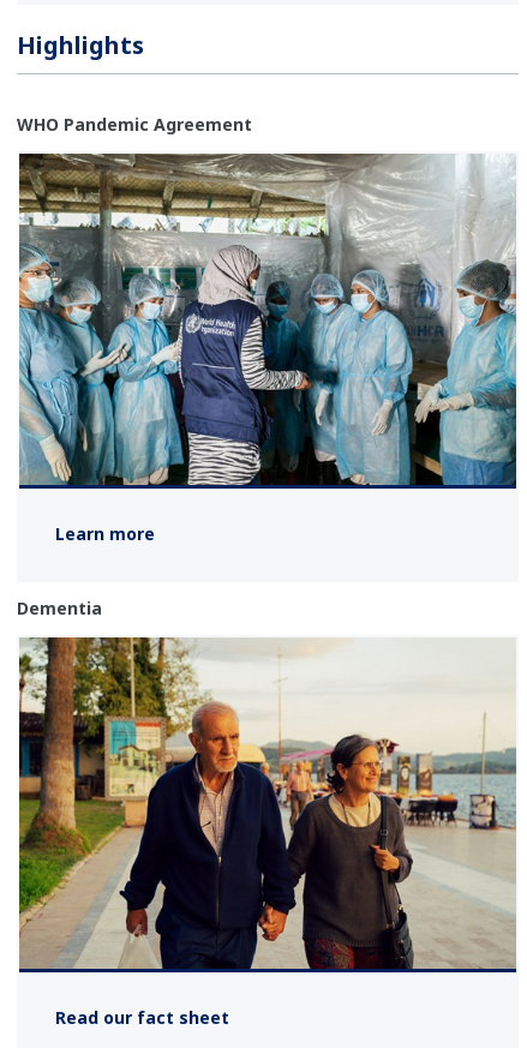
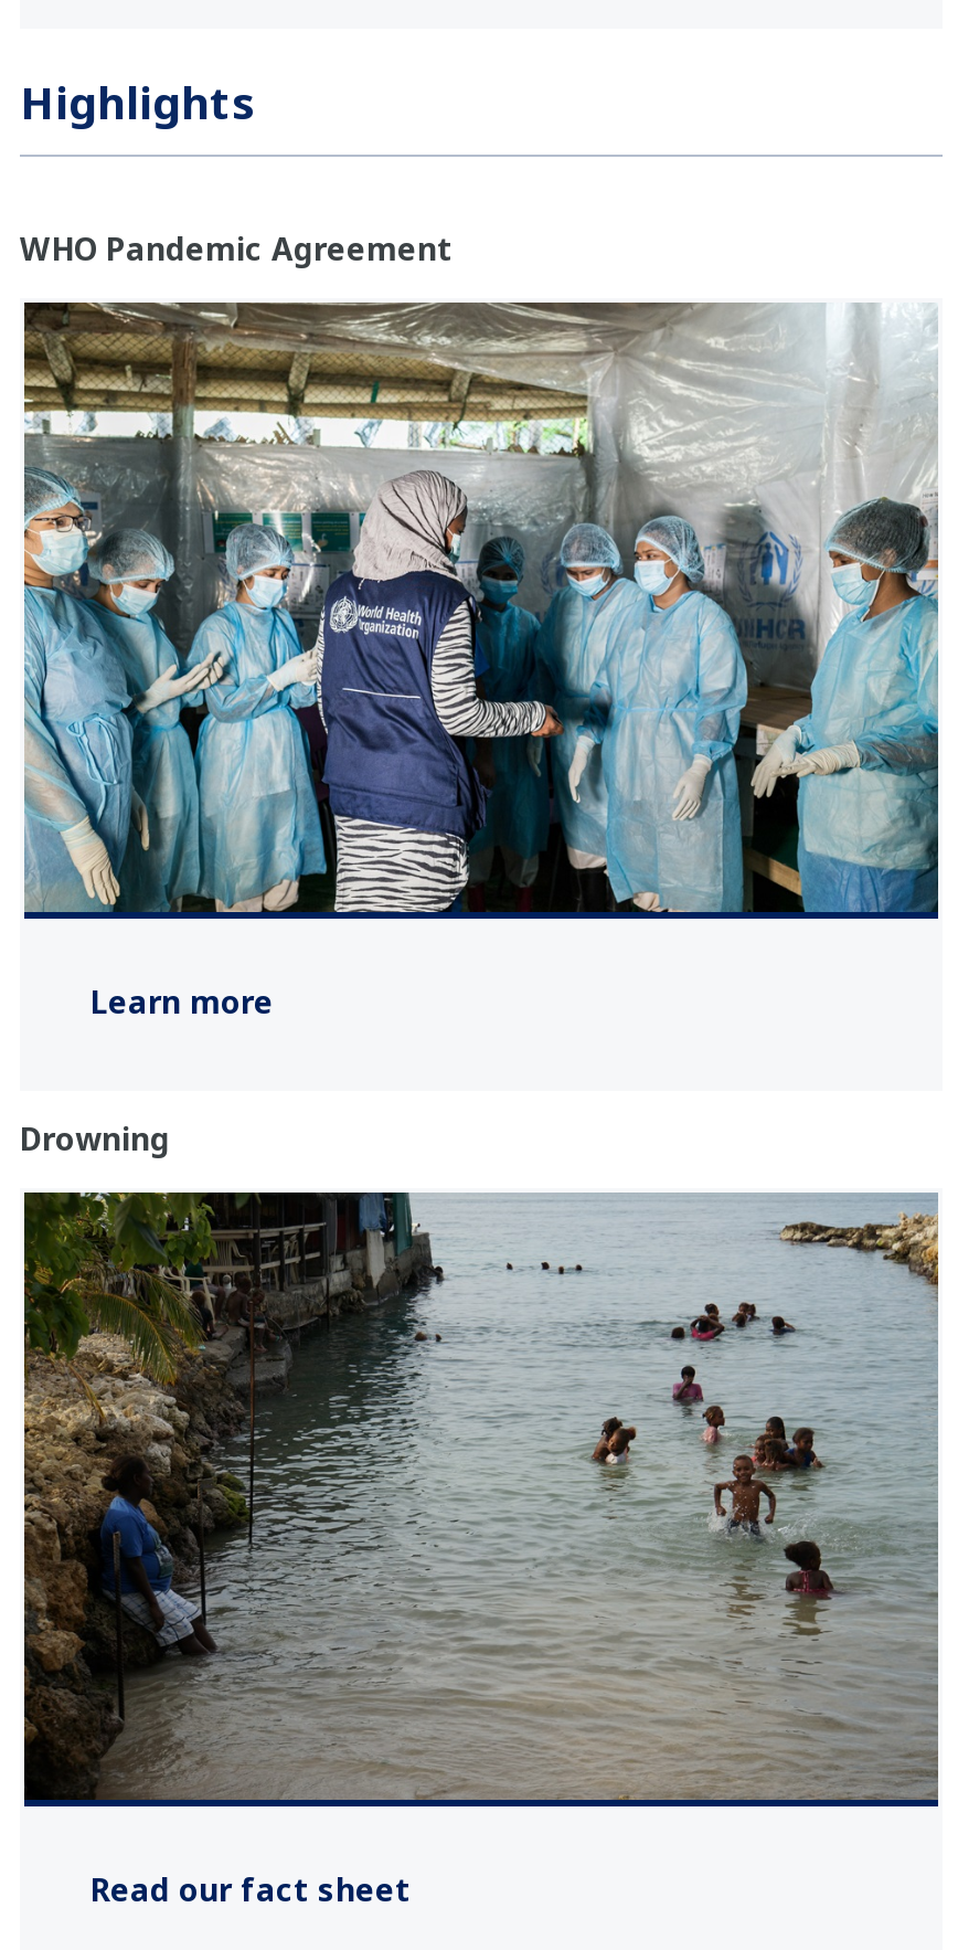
[17,597,102,619] Dementia -> [20,1117,170,1159] Drowning
[18,636,516,972] [image] -> [22,1190,940,1806] [image]

